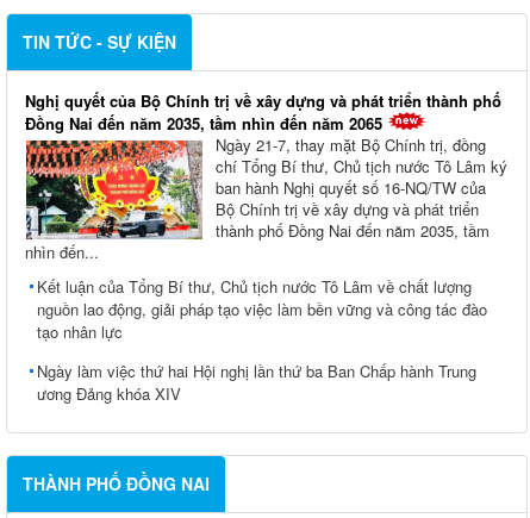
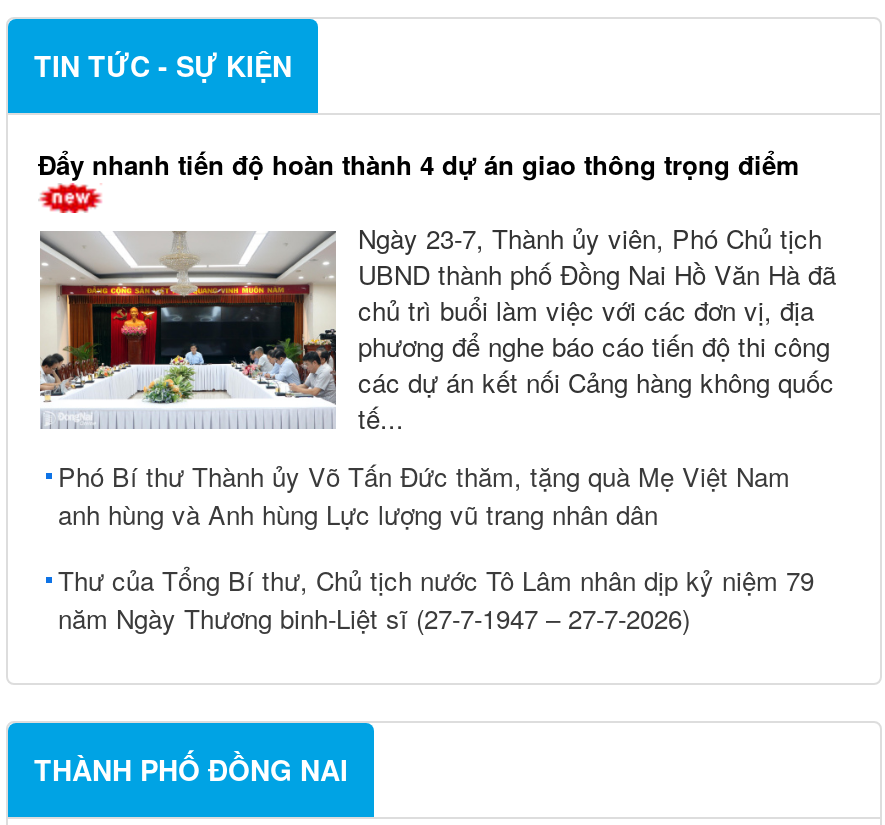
[25,89,507,404] [image] | Nghị quyết của Bộ Chính trị về xây dựng và phát triển thành phố | Đồng Nai đến năm 2035, tầm nhìn đến năm 2065 | Ngày 21-7, thay mặt Bộ Chính trị, đồng | chí Tổng Bí thư, Chủ tịch nước Tô Lâm ký | ban hành Nghị quyết số 16-NQ/TW của | Bộ Chính trị về xây dựng và phát triển | thành phố Đồng Nai đến năm 2035, tầm | nhìn đến... | Kết luận của Tổng Bí thư, Chủ tịch nước Tô Lâm về chất lượng | nguồn lao động, giải pháp tạo việc làm bền vững và công tác đào | tạo nhân lực | Ngày làm việc thứ hai Hội nghị lần thứ ba Ban Chấp hành Trung | ương Đảng khóa XIV -> [38,145,836,637] [image] | Đẩy nhanh tiến độ hoàn thành 4 dự án giao thông trọng điểm | Ngày 23-7, Thành ủy viên, Phó Chủ tịch | UBND thành phố Đồng Nai Hồ Văn Hà đã | chủ trì buổi làm việc với các đơn vị, địa | phương để nghe báo cáo tiến độ thi công | các dự án kết nối Cảng hàng không quốc | tế... | Phó Bí thư Thành ủy Võ Tấn Đức thăm, tặng quà Mẹ Việt Nam | anh hùng và Anh hùng Lực lượng vũ trang nhân dân | Thư của Tổng Bí thư, Chủ tịch nước Tô Lâm nhân dịp kỷ niệm 79 | năm Ngày Thương binh-Liệt sĩ (27-7-1947 – 27-7-2026)

